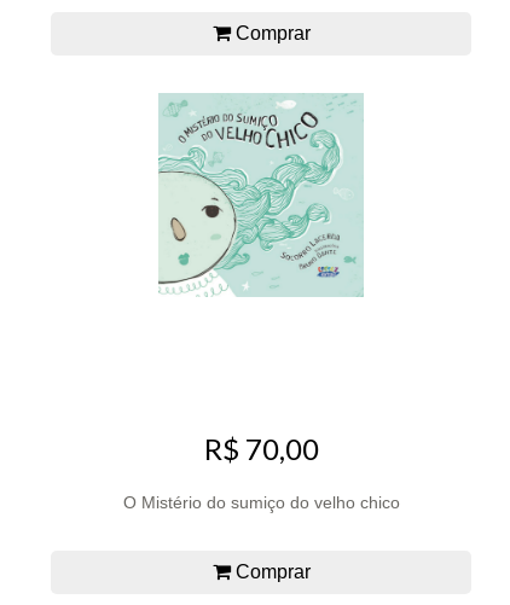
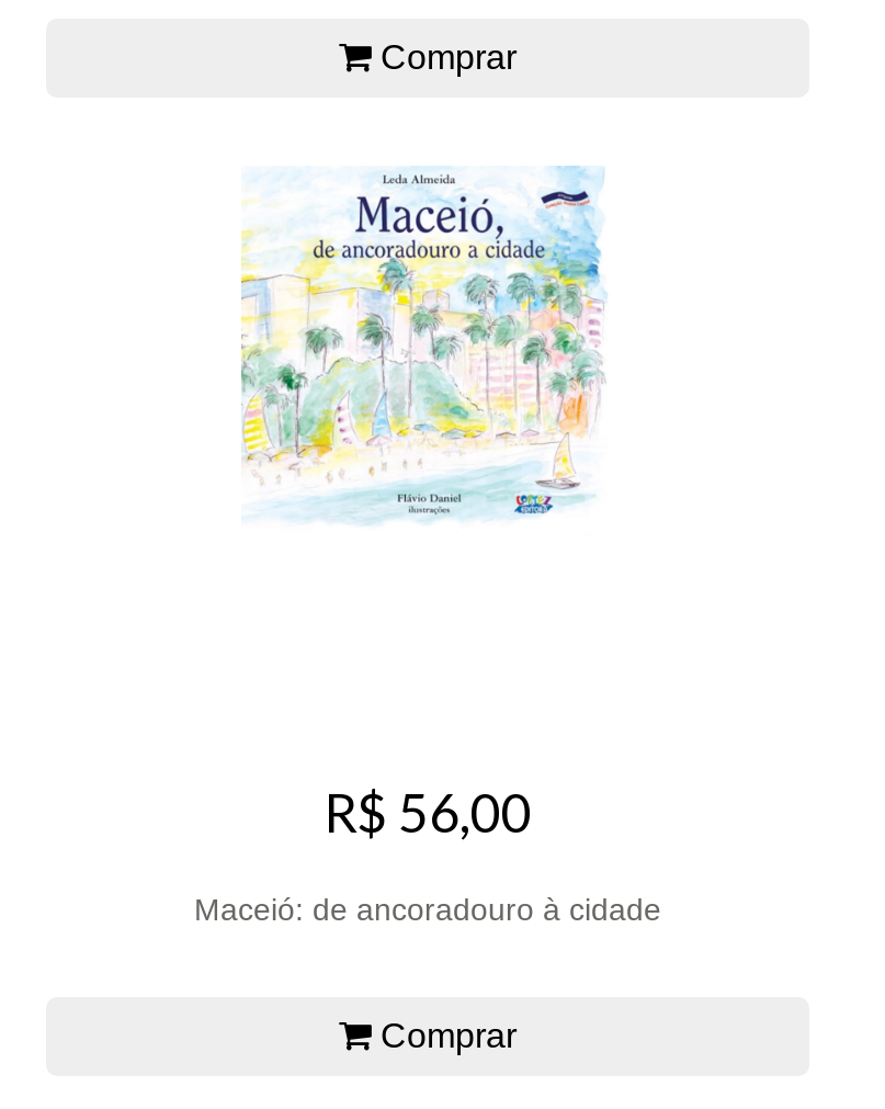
[157,93,365,298] [image] -> [239,166,614,536] [image]
[204,431,318,466] R$ 70,00 -> [324,780,532,843] R$ 56,00
[123,493,399,512] O Mistério do sumiço do velho chico -> [194,893,661,928] Maceió: de ancoradouro à cidade

